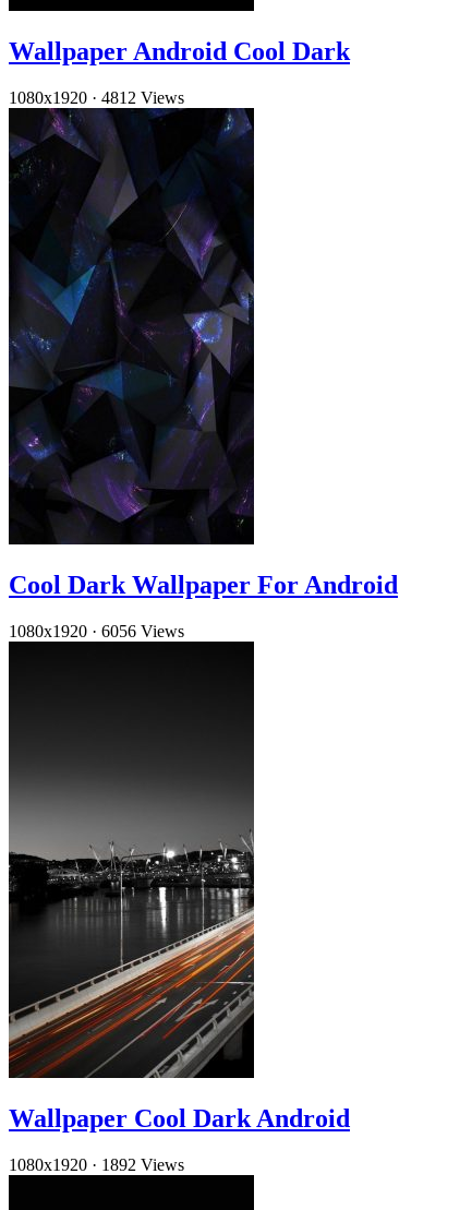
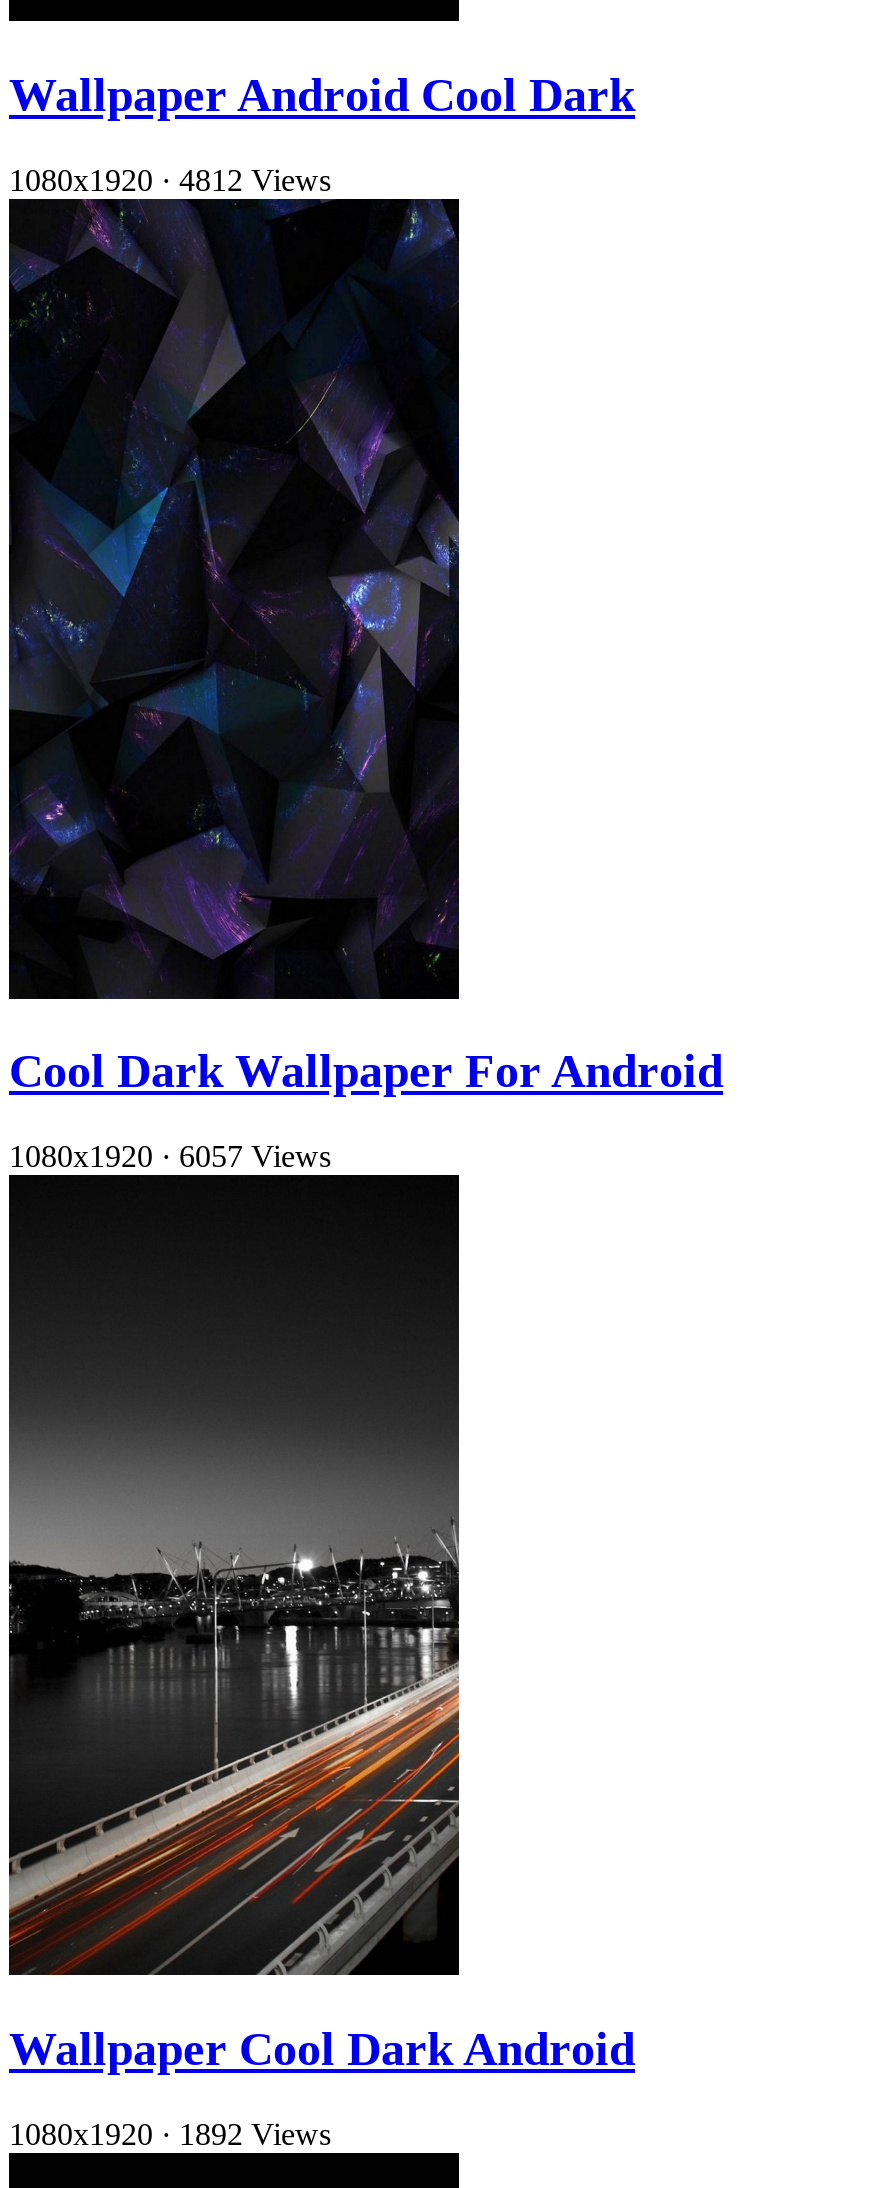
[9,622,184,640] 1080x1920 · 6056 Views -> [9,1139,331,1173] 1080x1920 · 6057 Views

